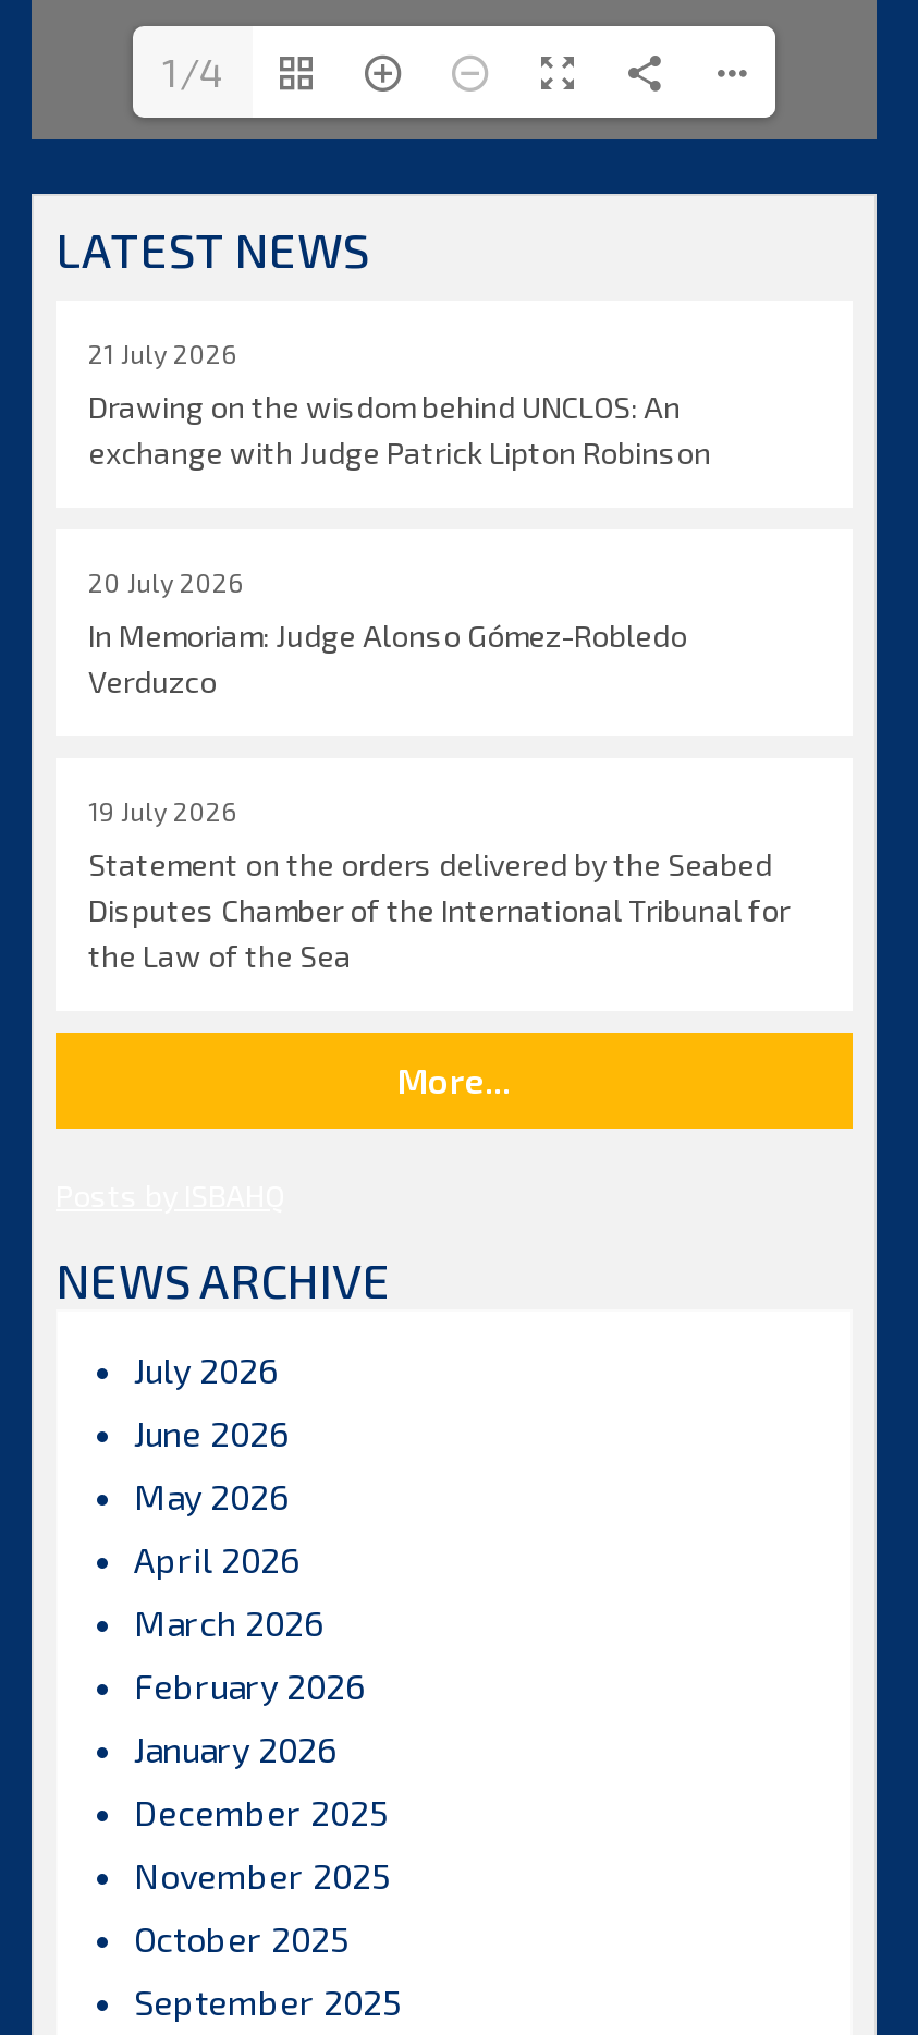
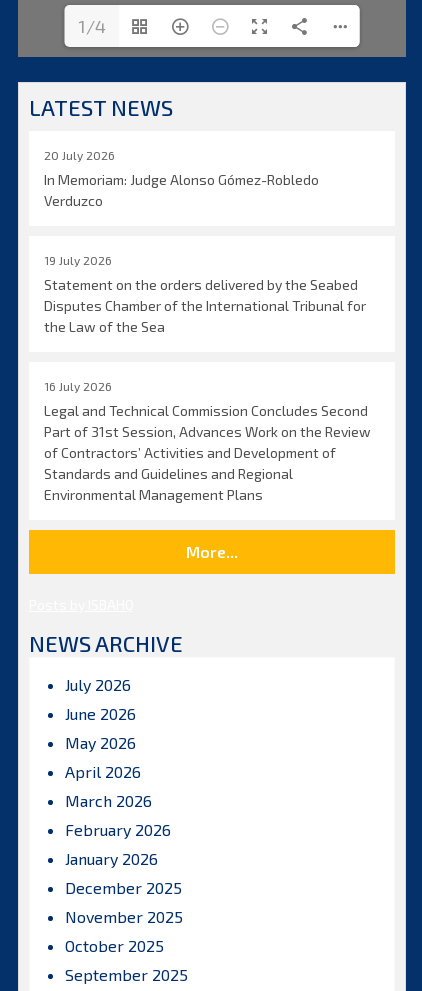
[88,338,711,471] 21 July 2026 | Drawing on the wisdom behind UNCLOS: An | exchange with Judge Patrick Lipton Robinson -> none
moved [88,566,790,974] -> [44,148,366,335]: 20 July 2026 | In Memoriam: Judge Alonso Gómez-Robledo | Verduzco | 19 July 2026 | Statement on the orders delivered by the Seabed | Disputes Chamber of the International Tribunal for | the Law of the Sea
none -> [44,379,371,503] 16 July 2026 | Legal and Technical Commission Concludes Second | Part of 31st Session, Advances Work on the Review | of Contractors’ Activities and Development of | Standards and Guidelines and Regional | Environmental Management Plans

